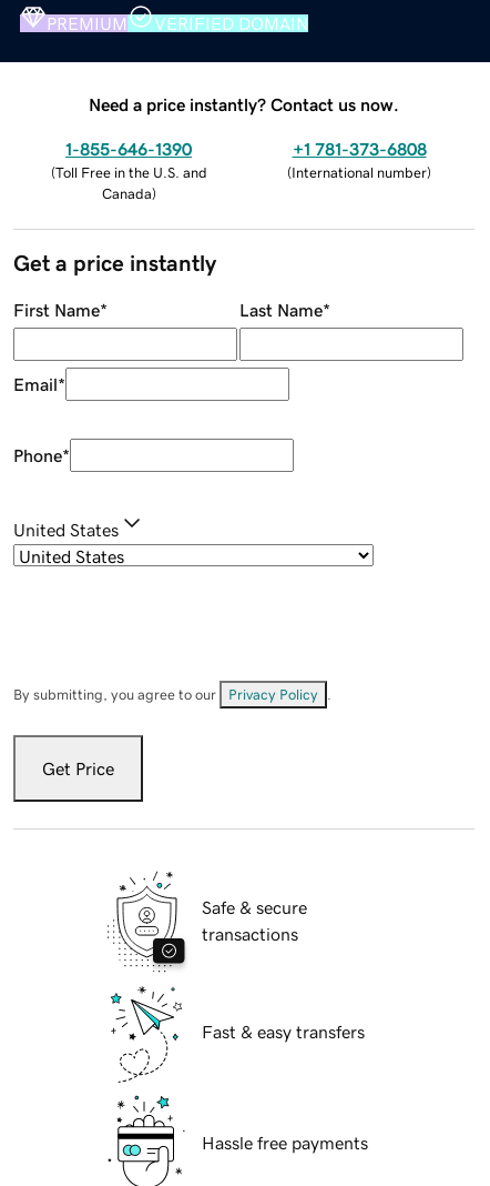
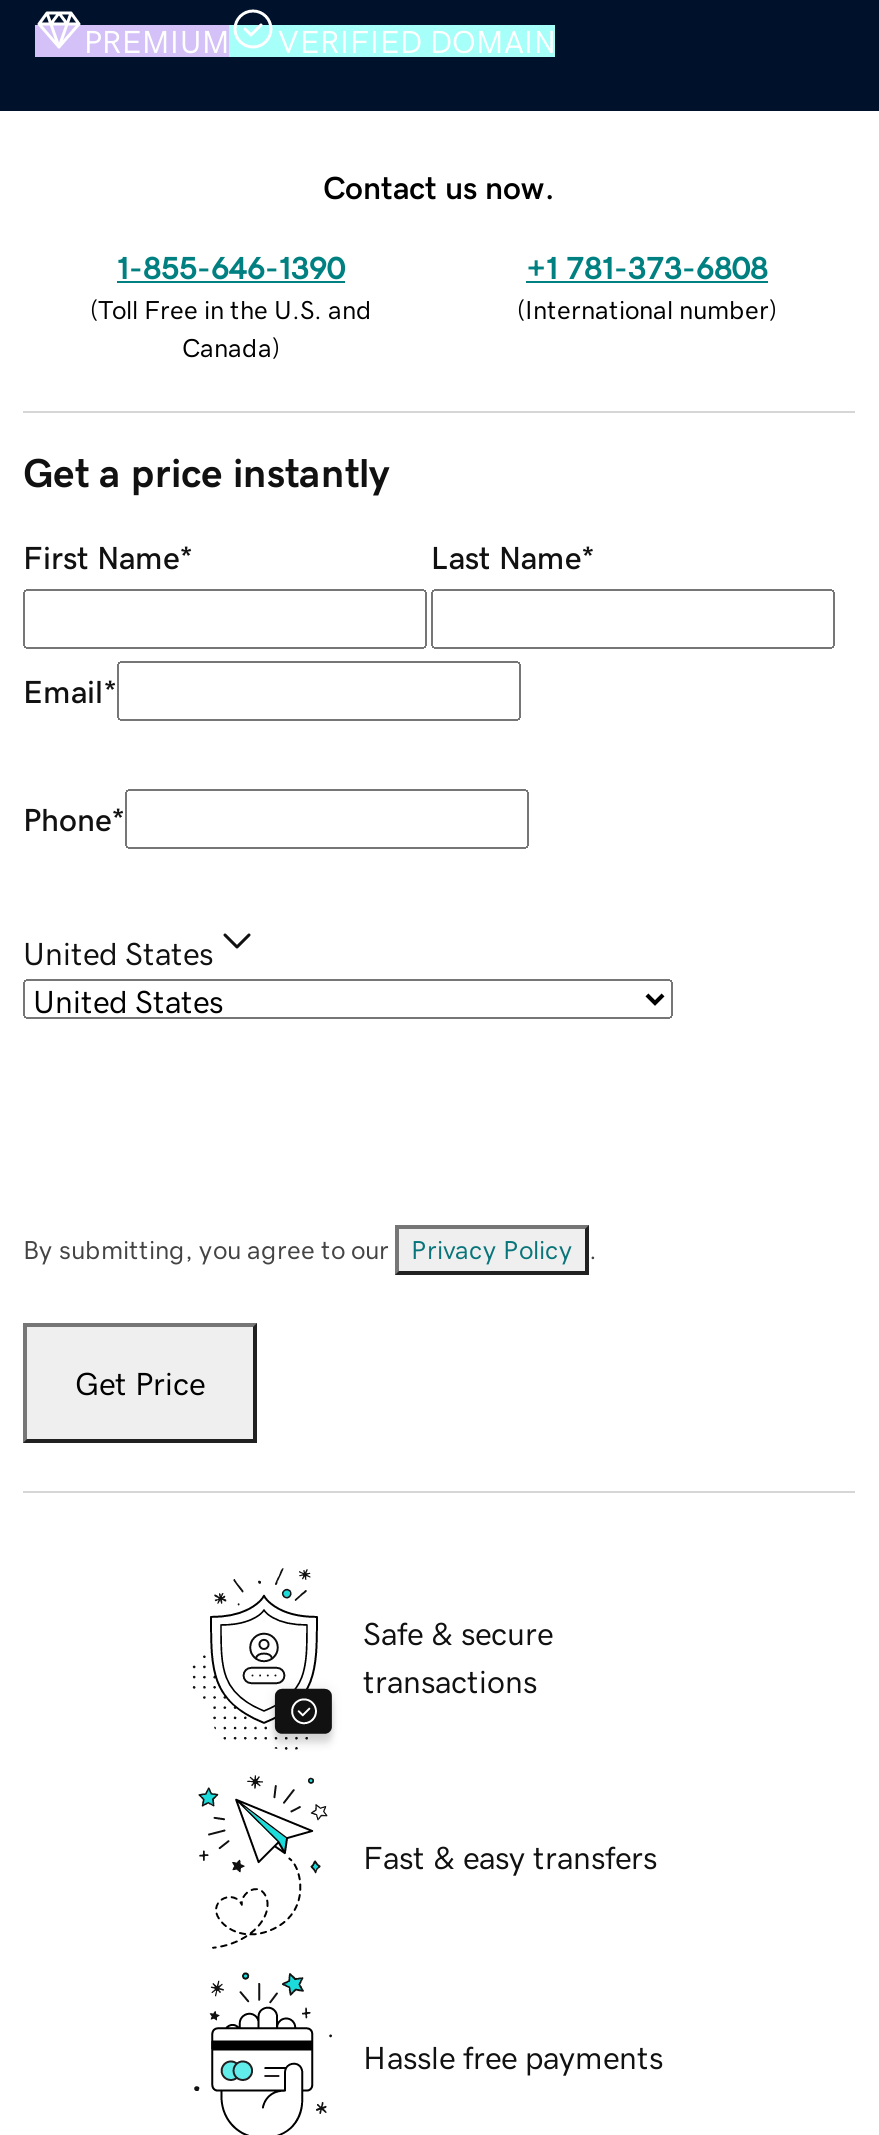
[89,95,399,113] Need a price instantly? Contact us now. -> [323,170,555,202] Contact us now.

